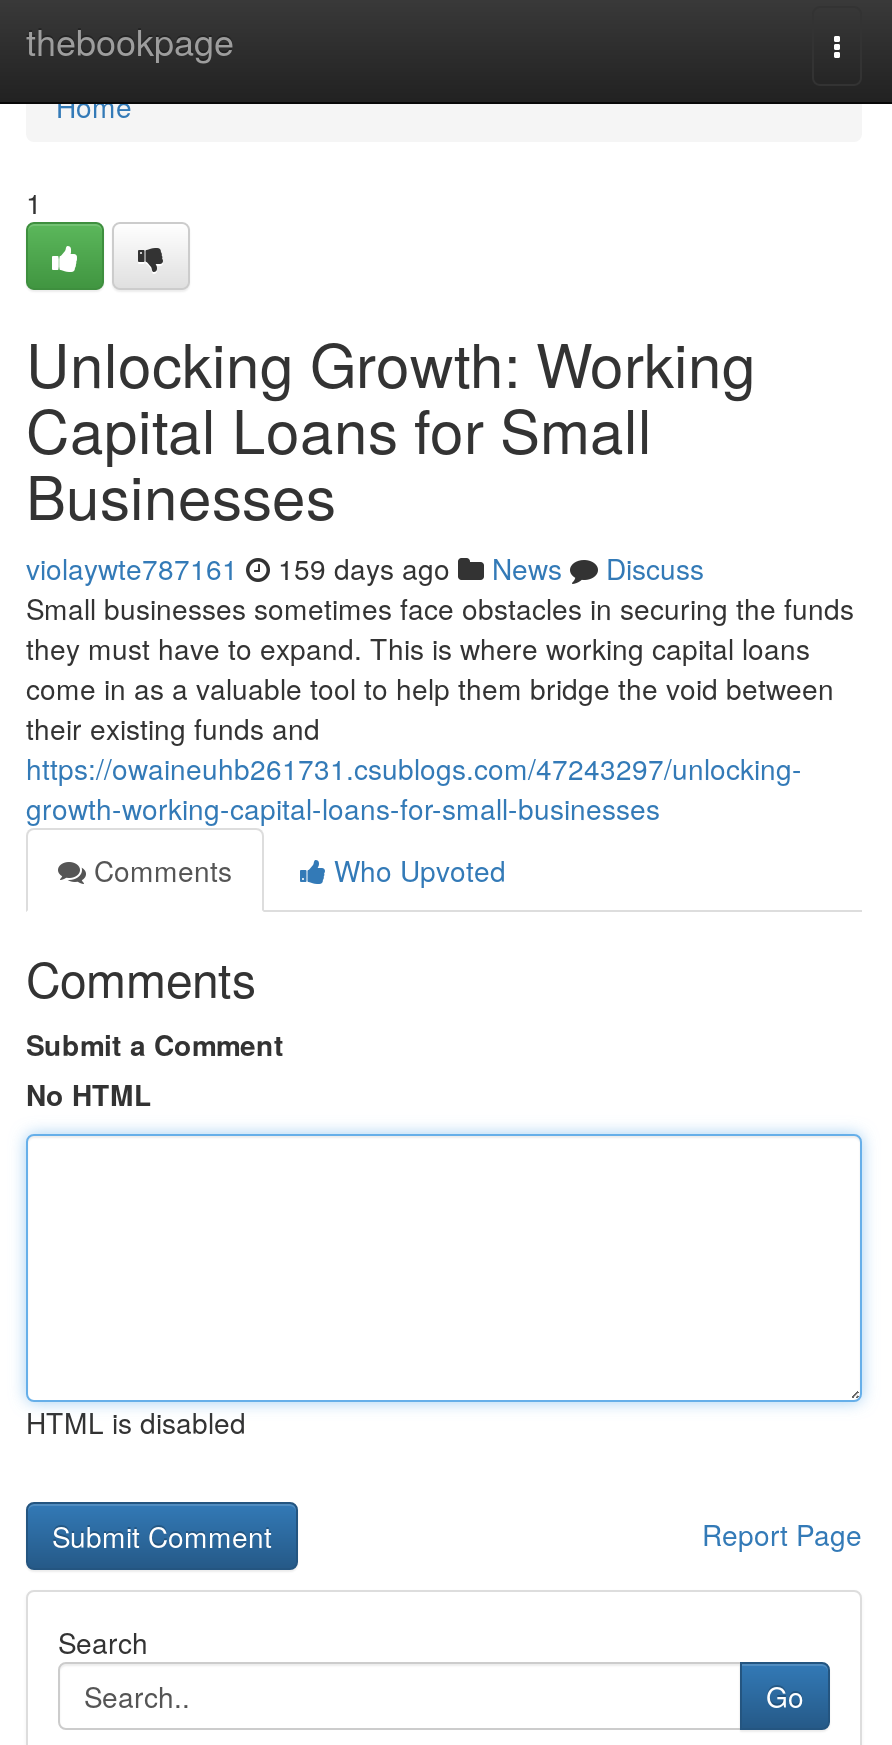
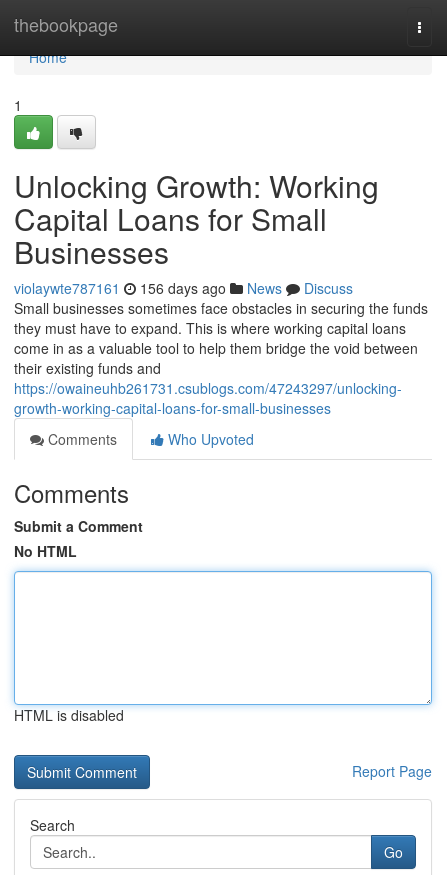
[26,548,704,588] violaywte787161 159 days ago News Discuss -> [14,278,353,298] violaywte787161 156 days ago News Discuss

